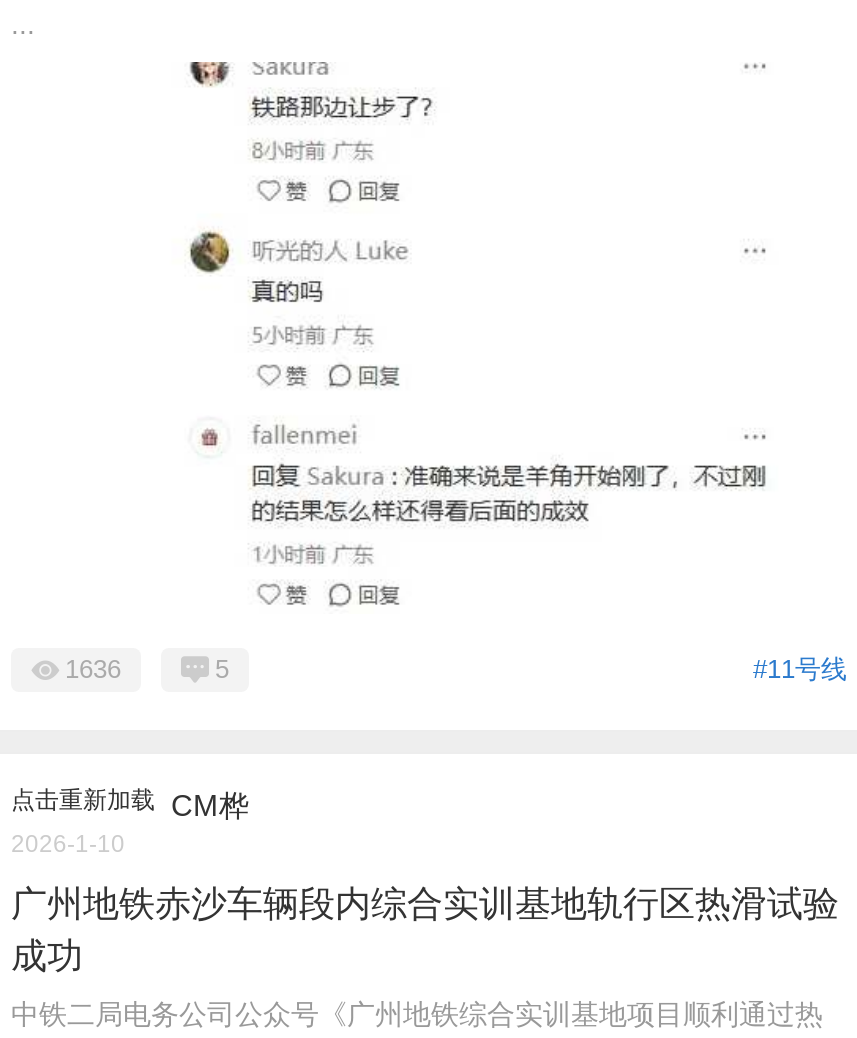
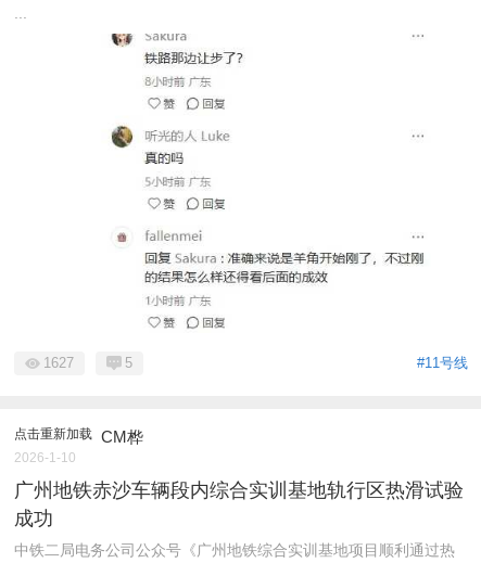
[65,653,121,683] 1636 -> [43,354,74,371] 1627

